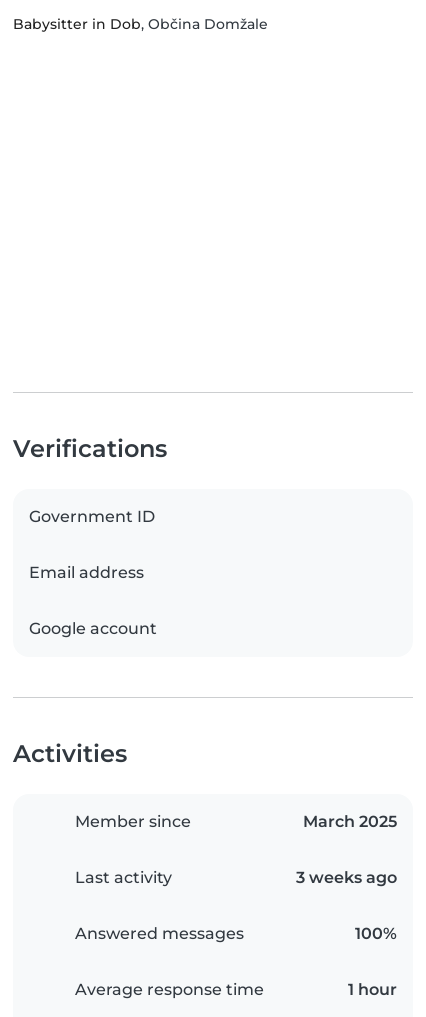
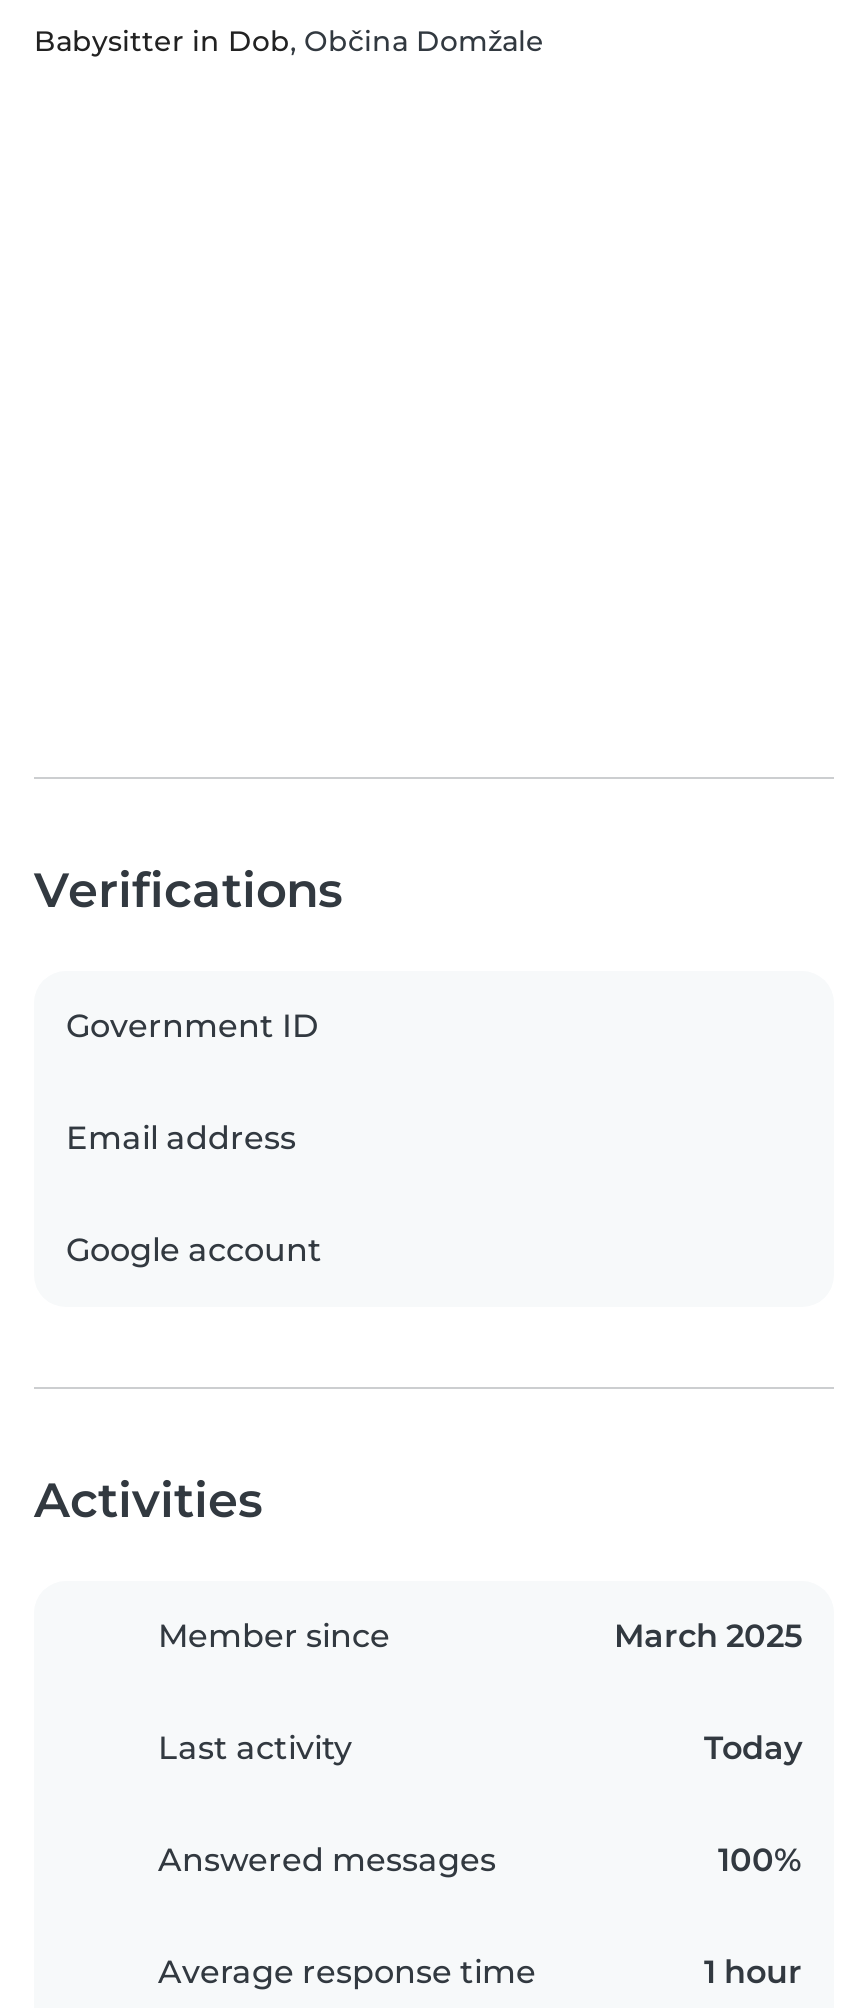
[296,868,397,887] 3 weeks ago -> [704,1729,802,1767] Today

